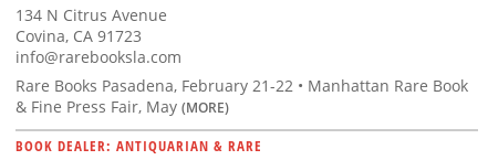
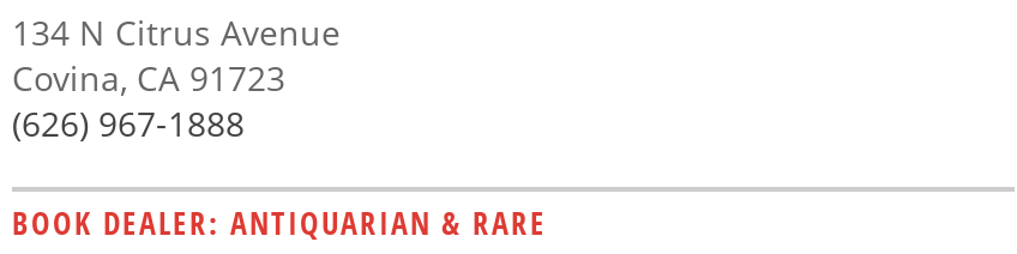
[15,46,468,117] info@rarebooksla.com | Rare Books Pasadena, February 21-22 • Manhattan Rare Book | & Fine Press Fair, May (MORE) -> [12,100,245,145] (626) 967-1888

